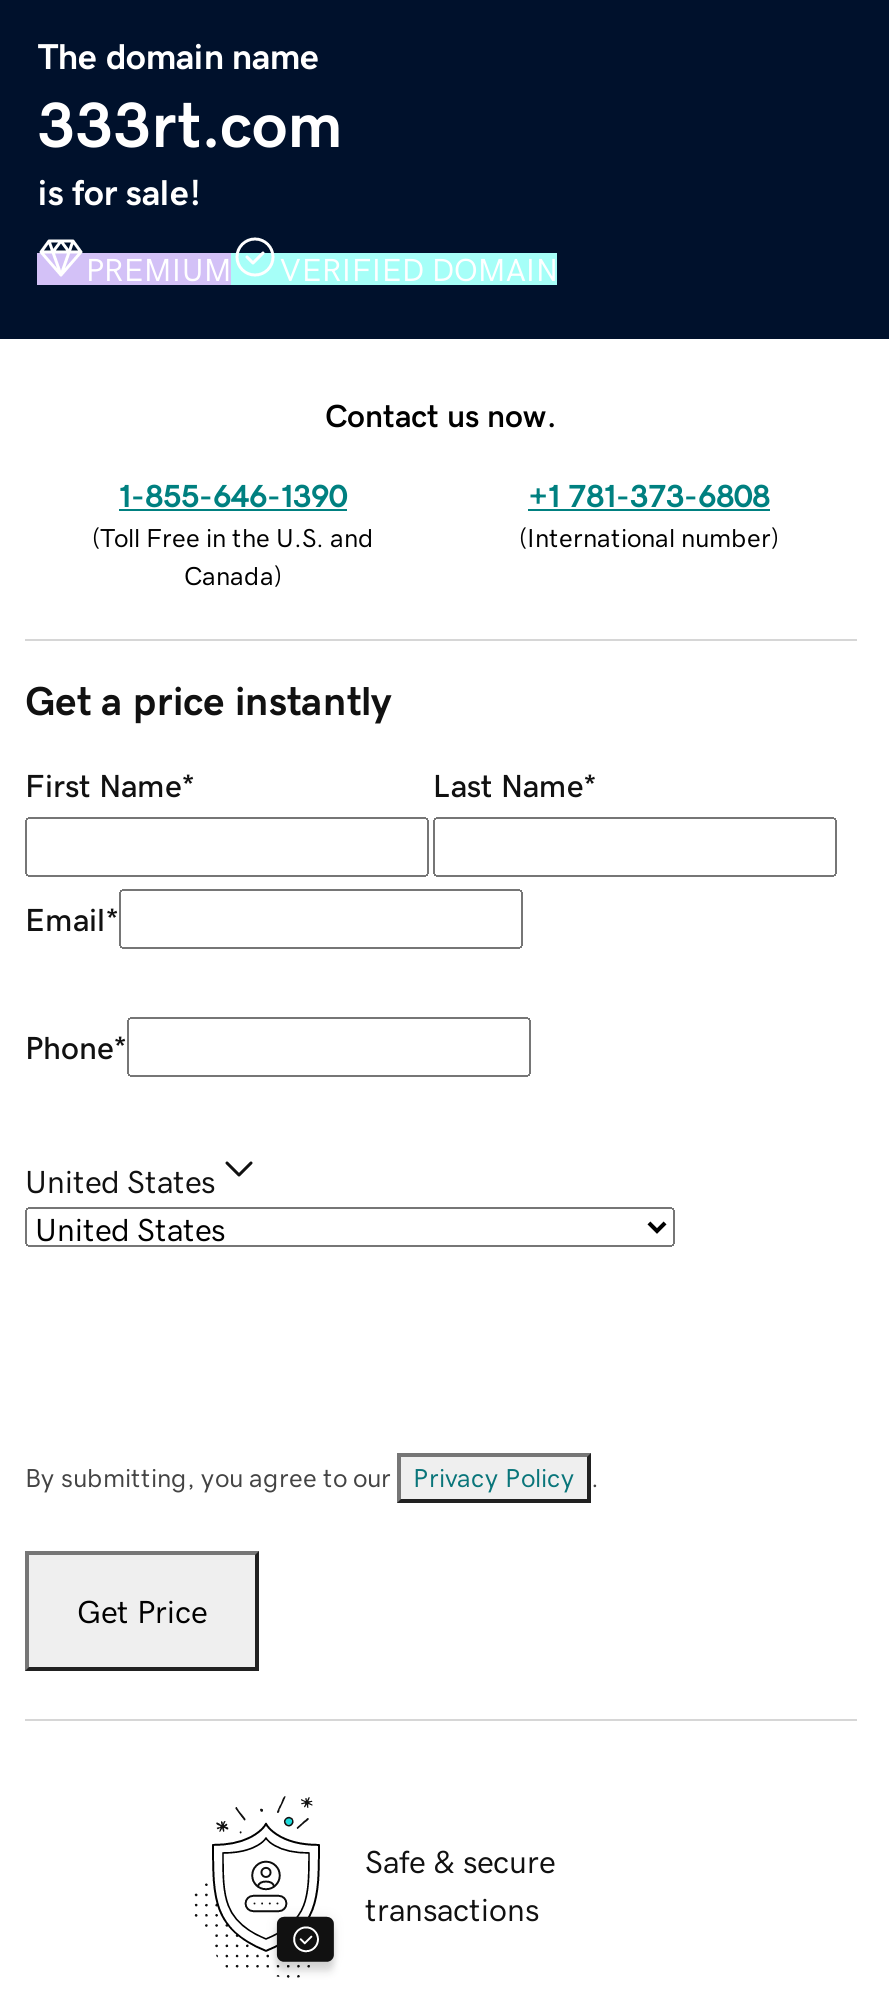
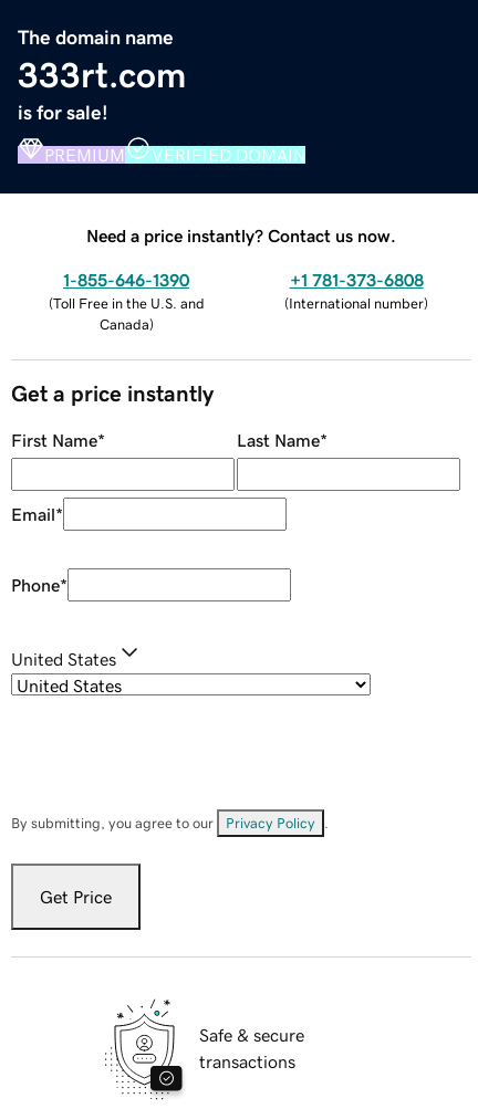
[325,398,557,430] Contact us now. -> [86,226,396,244] Need a price instantly? Contact us now.

